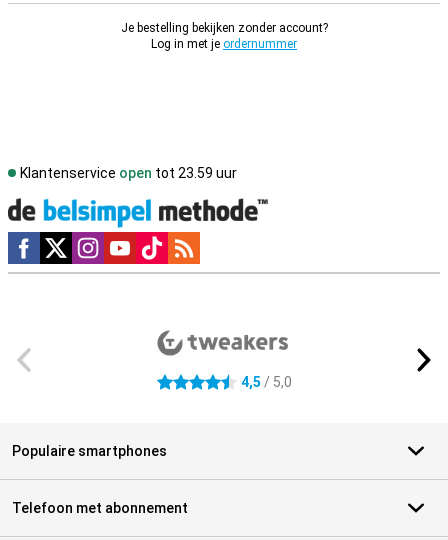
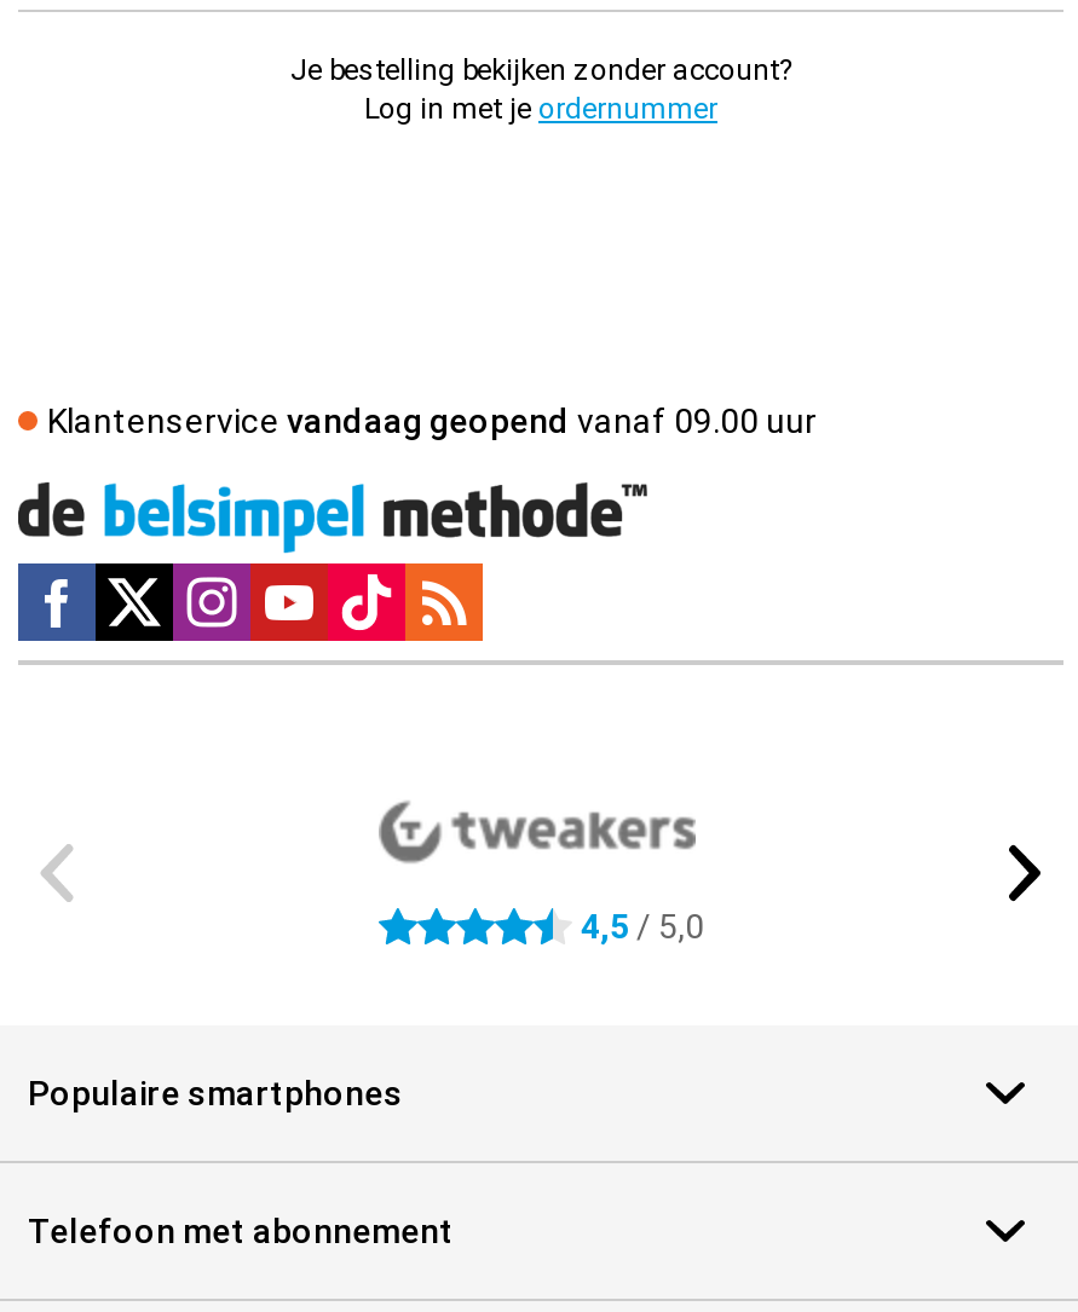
[20,165,237,181] Klantenservice open tot 23.59 uur -> [47,401,817,440] Klantenservice vandaag geopend vanaf 09.00 uur

